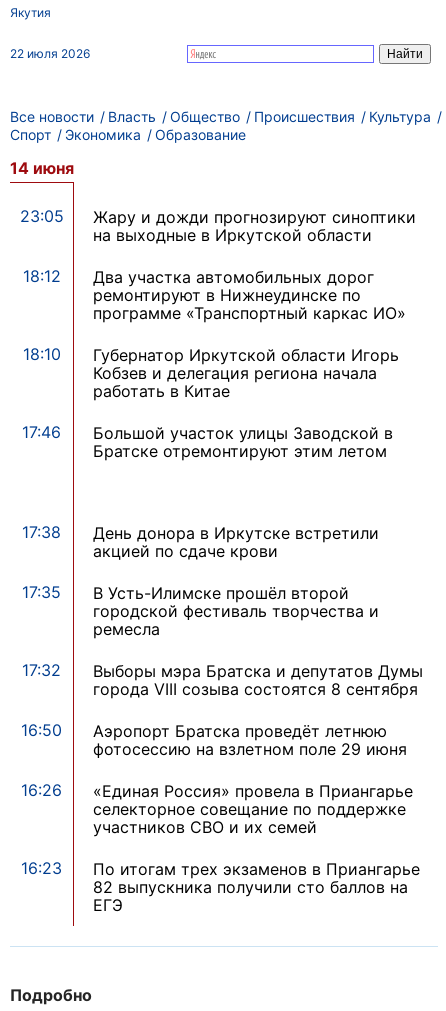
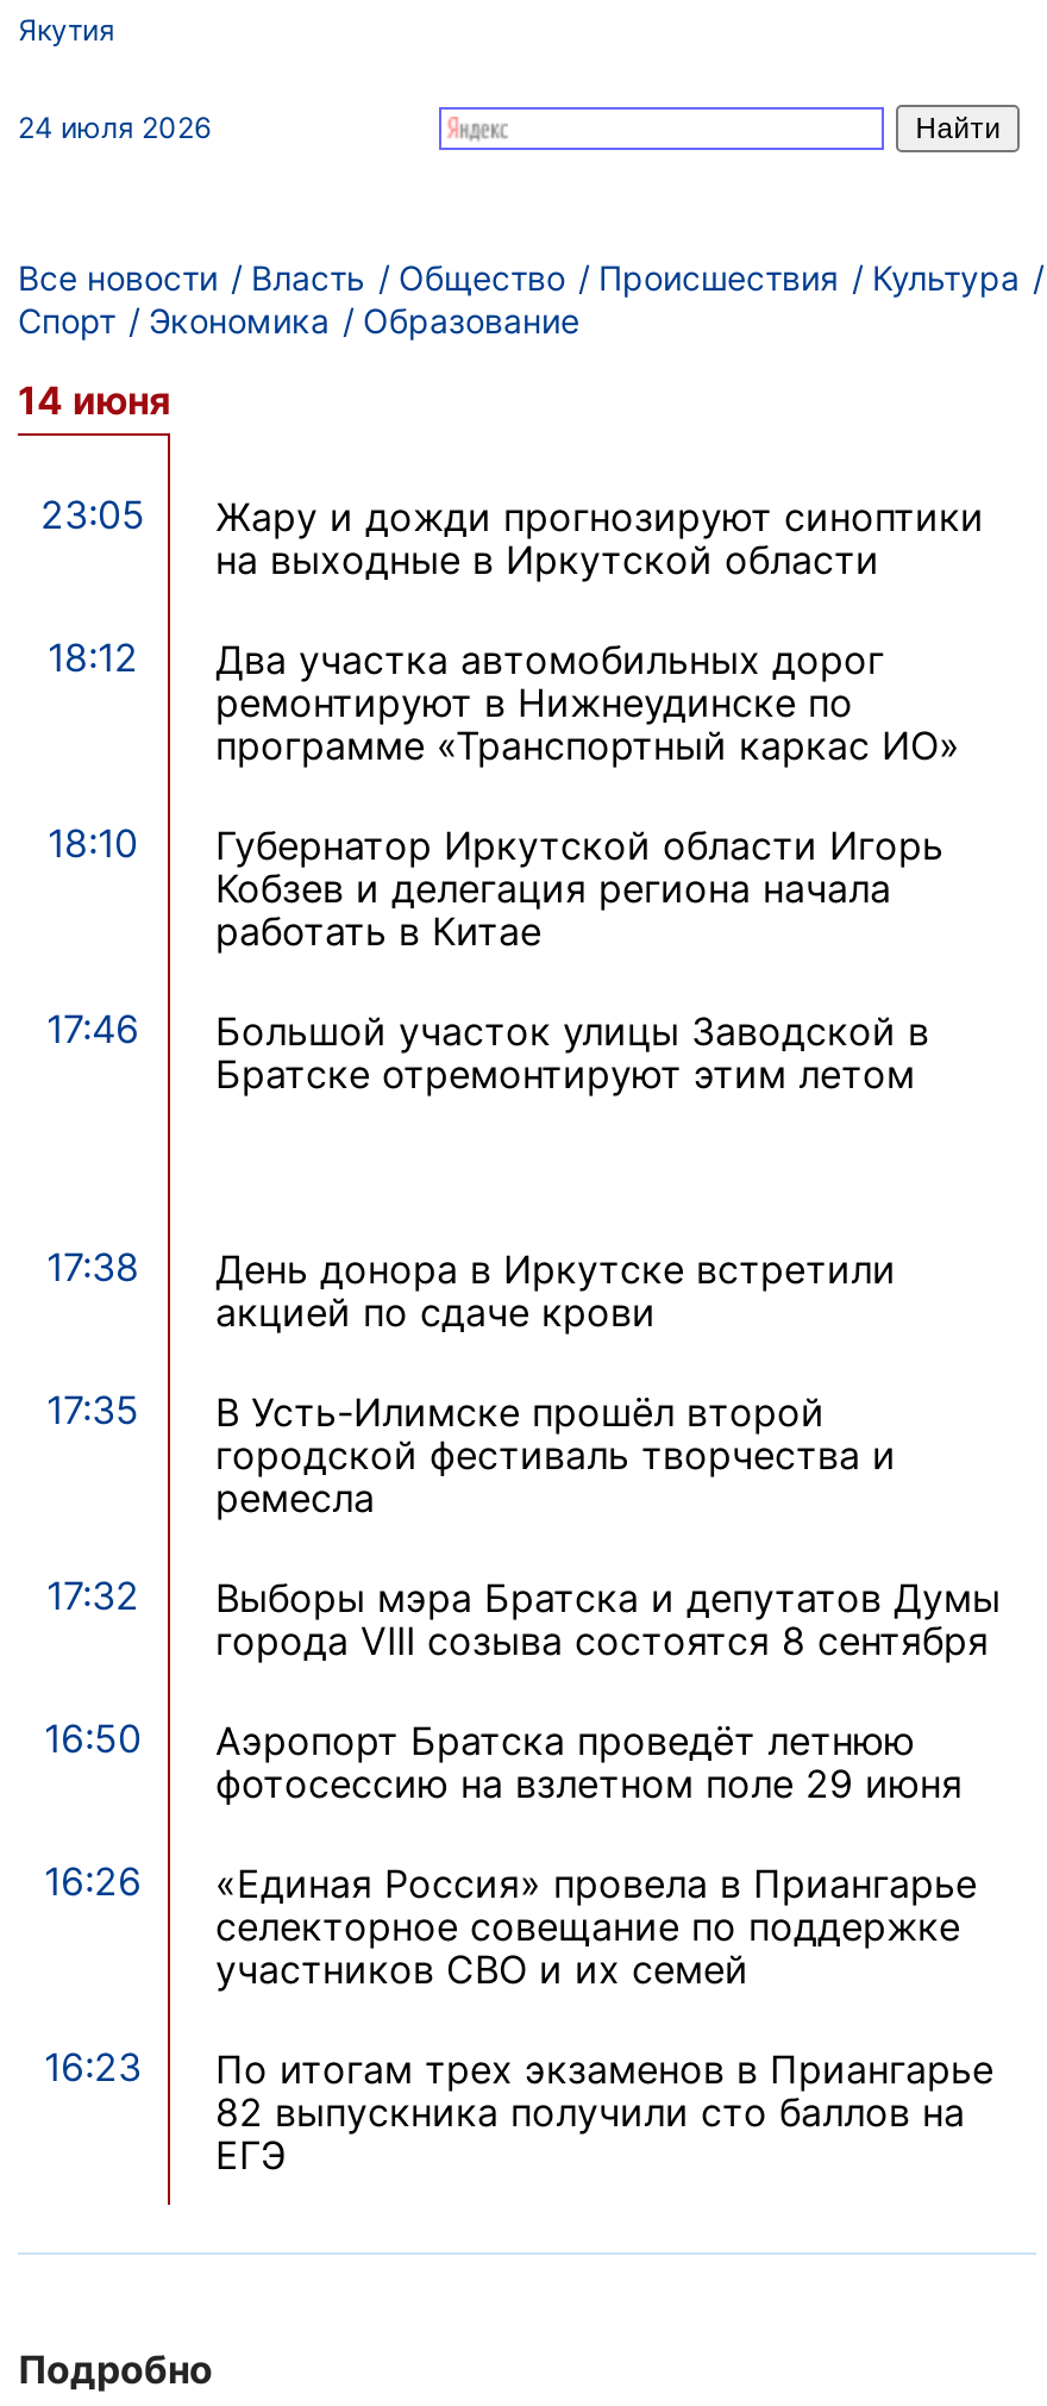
[10,45,90,60] 22 июля 2026 -> [18,108,211,144] 24 июля 2026

